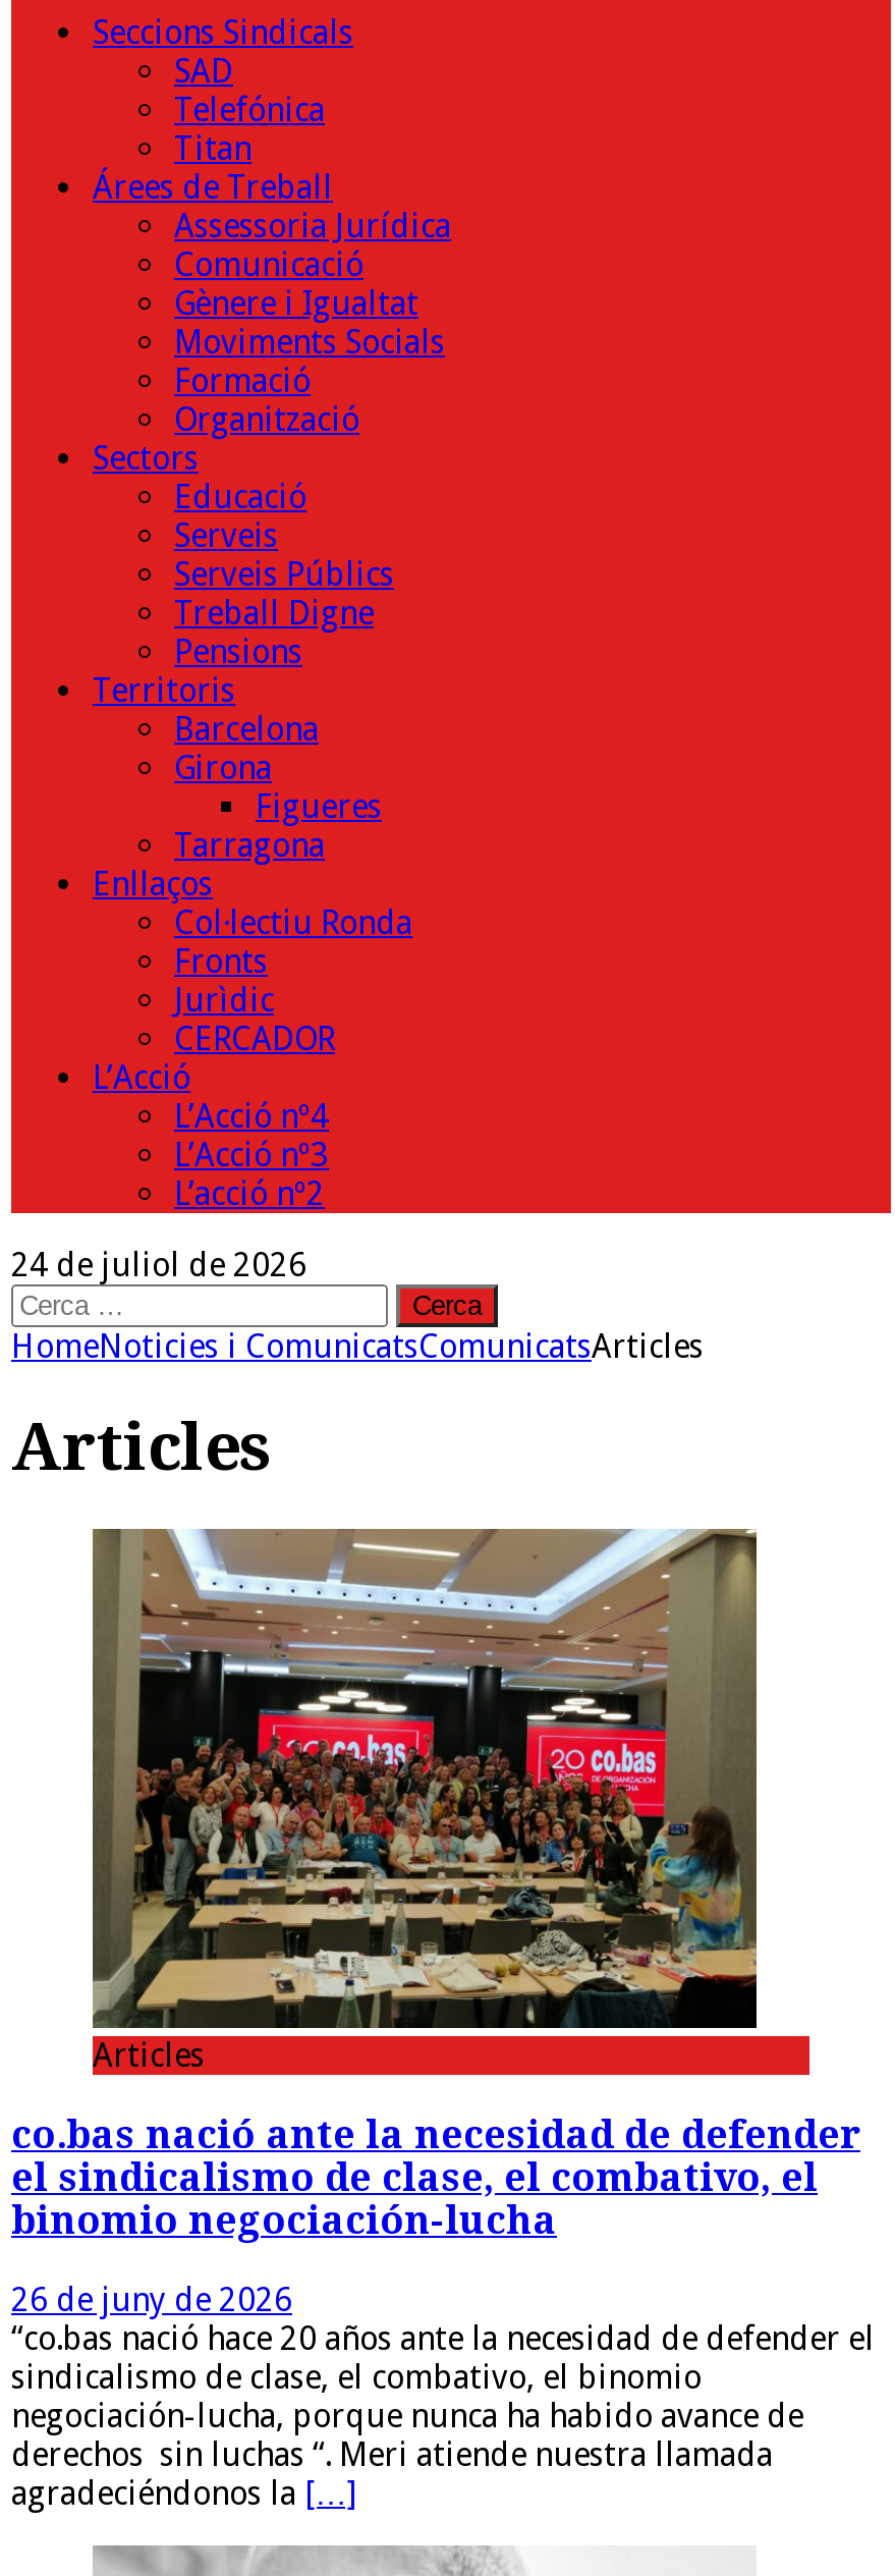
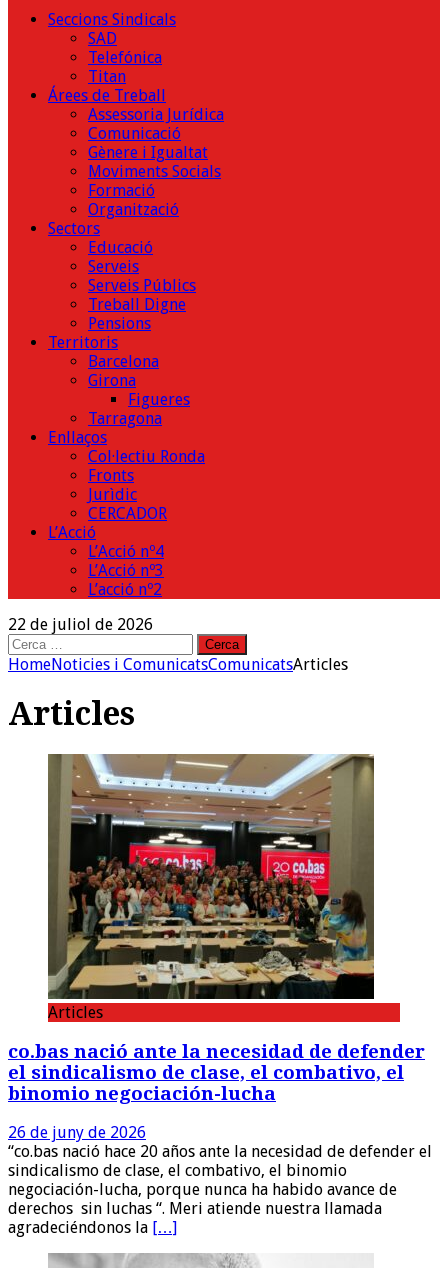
[11,1245,306,1283] 24 de juliol de 2026 -> [8,614,153,633] 22 de juliol de 2026

